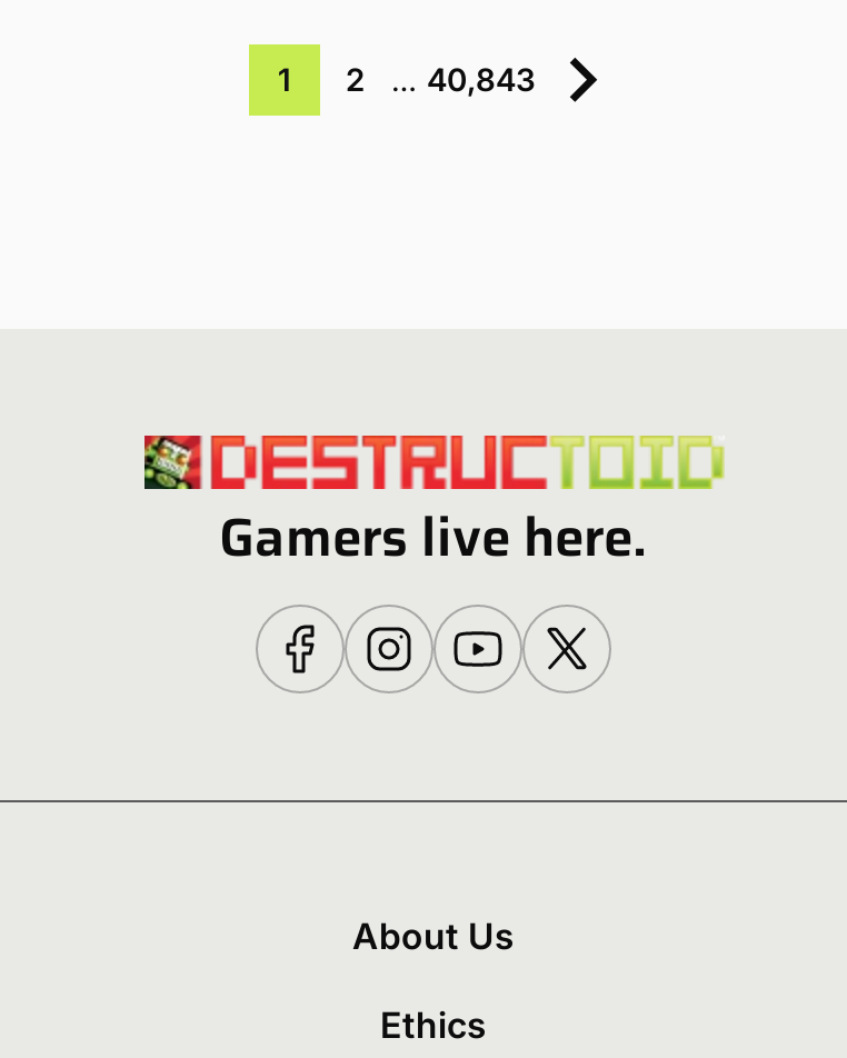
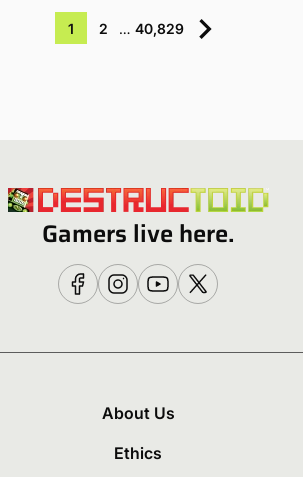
[278,62,536,99] 1 2 … 40,843 -> [68,20,184,37] 1 2 … 40,829

